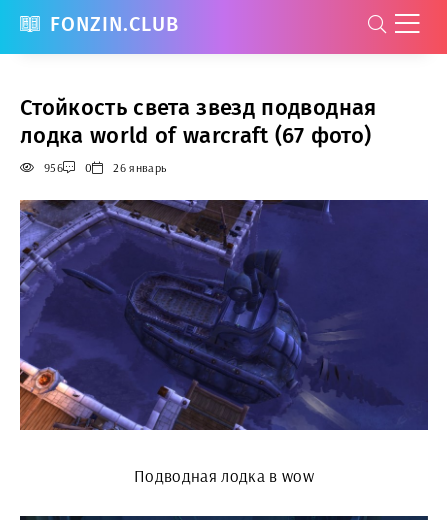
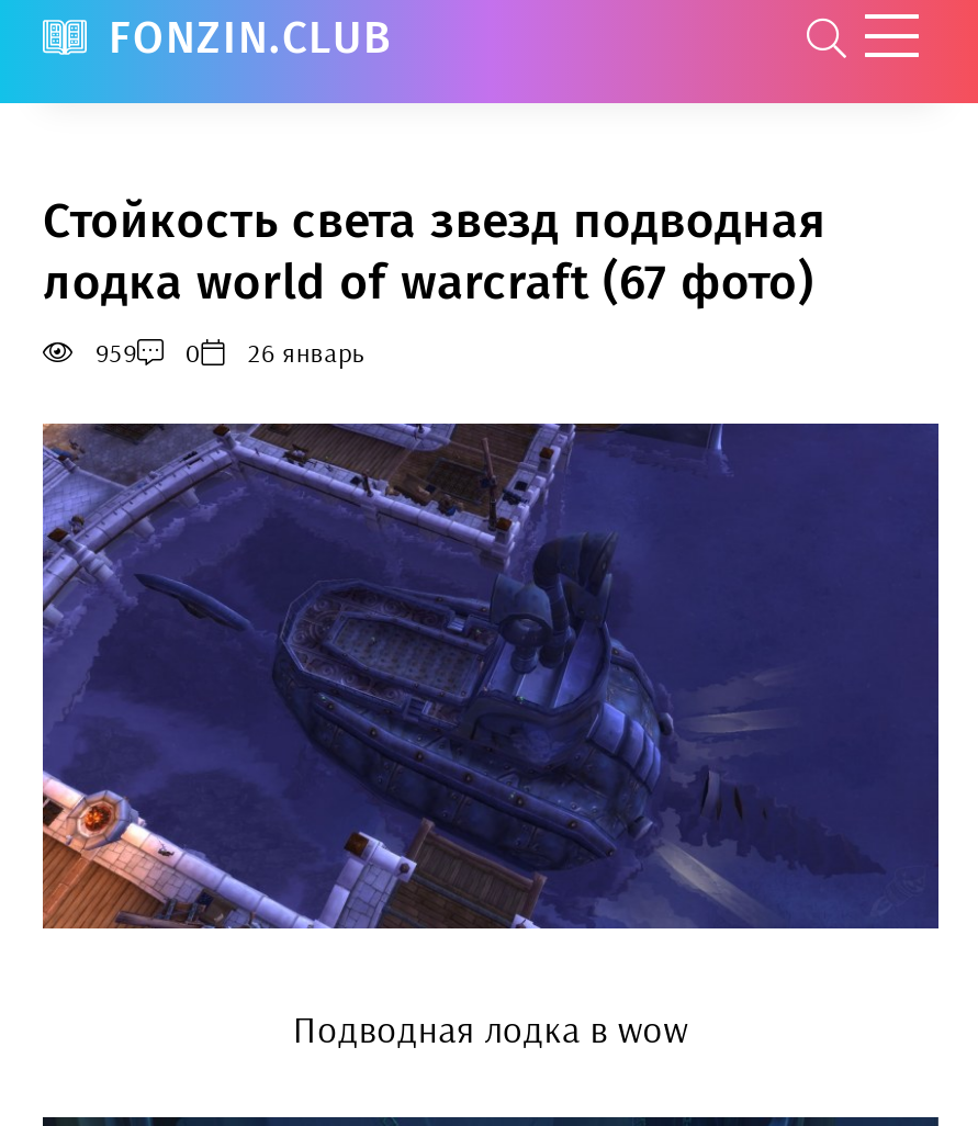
[44,160,166,175] 956 0 26 январь -> [95,336,364,369] 959 0 26 январь

